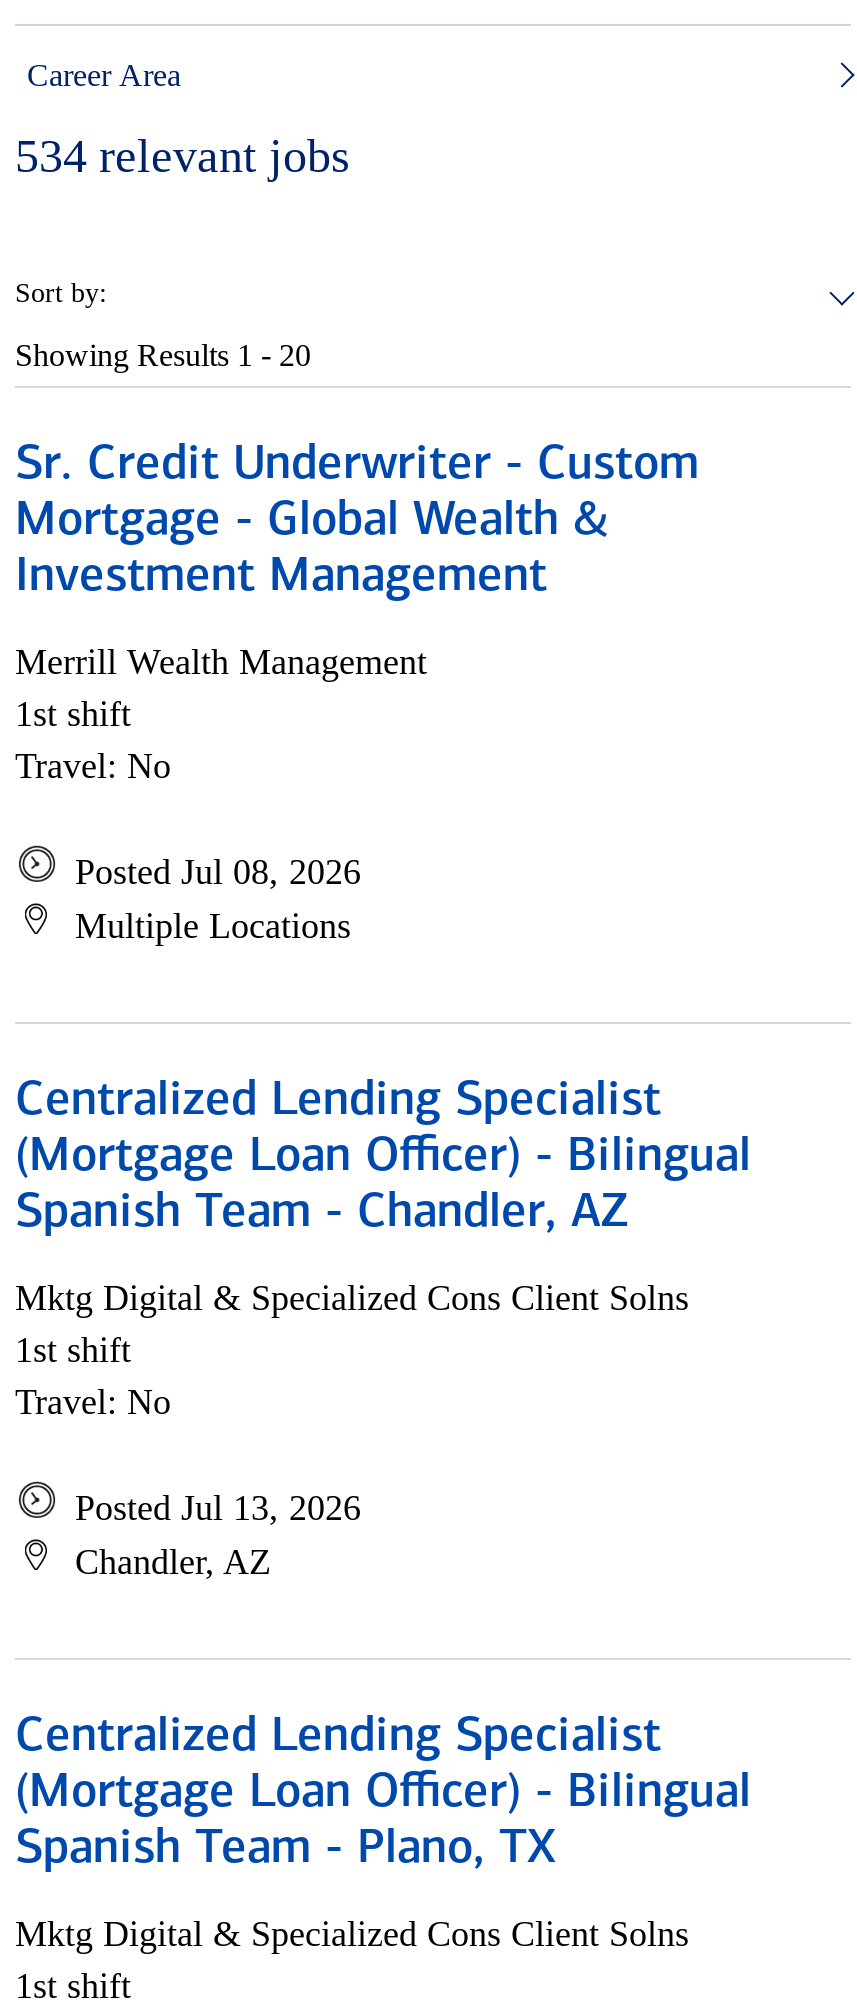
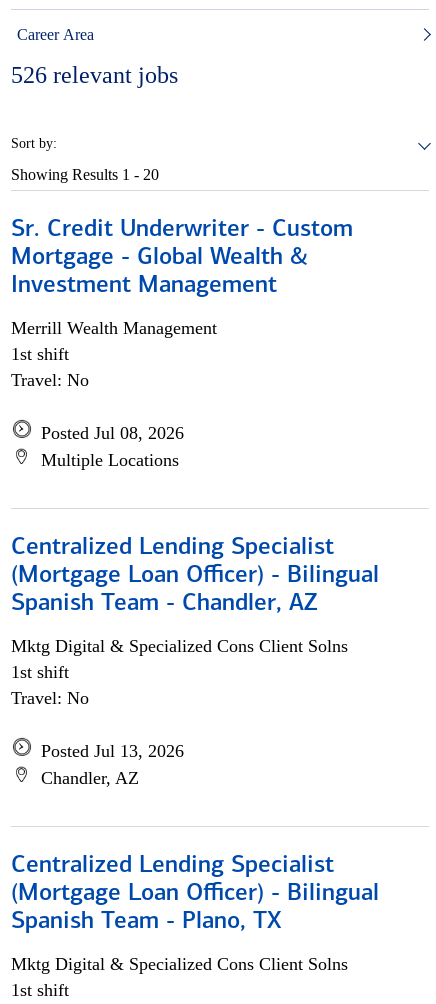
[15,130,349,182] 534 relevant jobs -> [11,62,178,88] 526 relevant jobs

